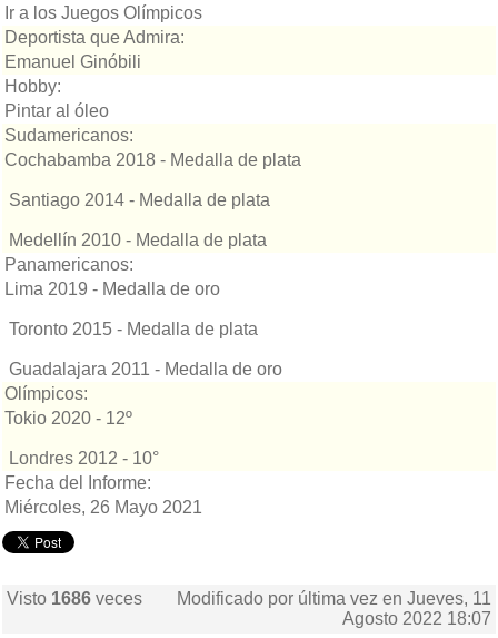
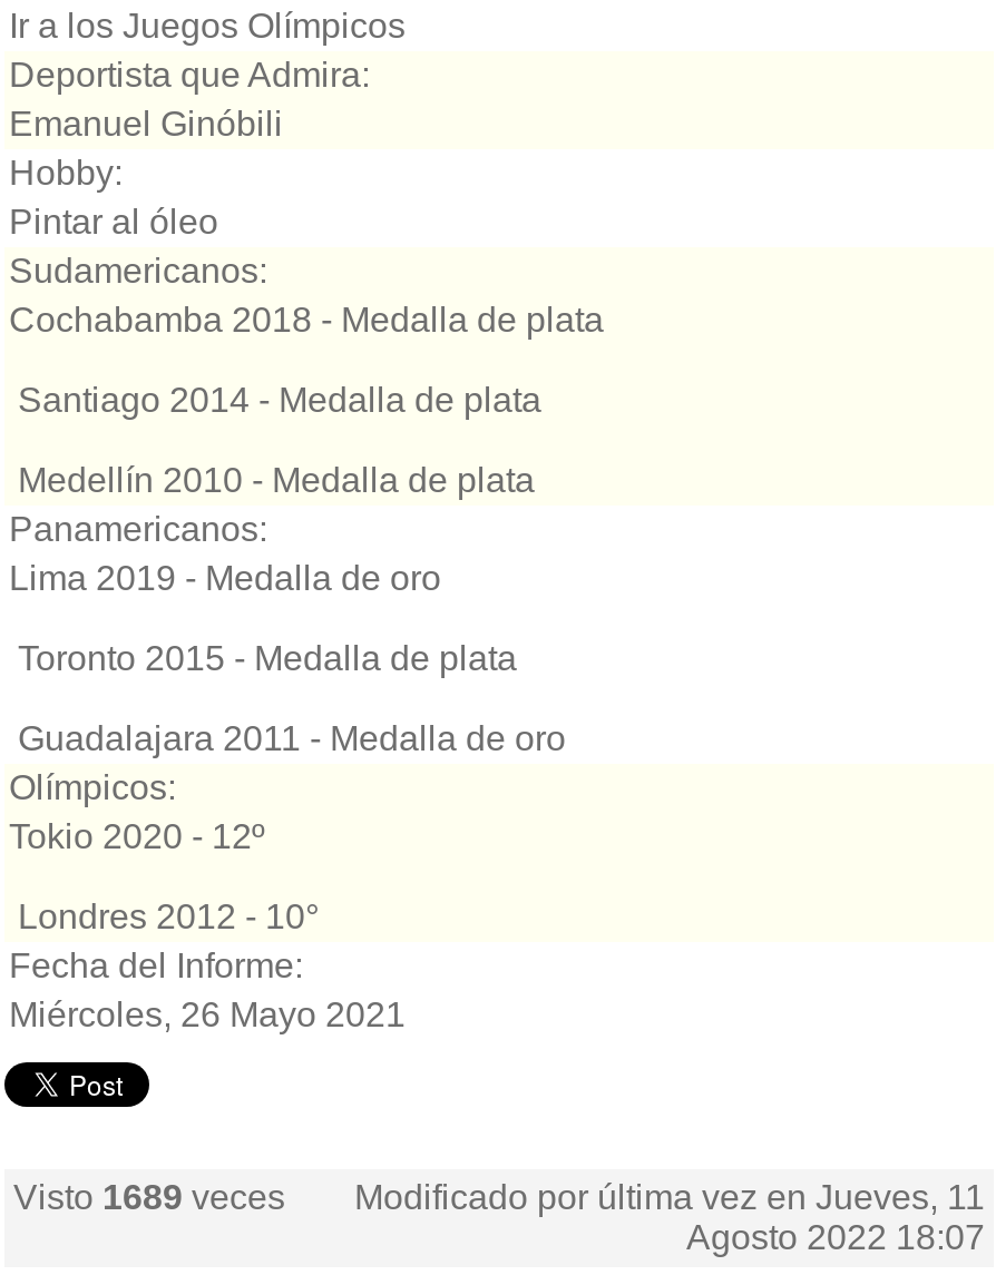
[7,589,491,608] Visto 1686 veces Modificado por última vez en Jueves, 11 -> [13,1177,985,1215] Visto 1689 veces Modificado por última vez en Jueves, 11

